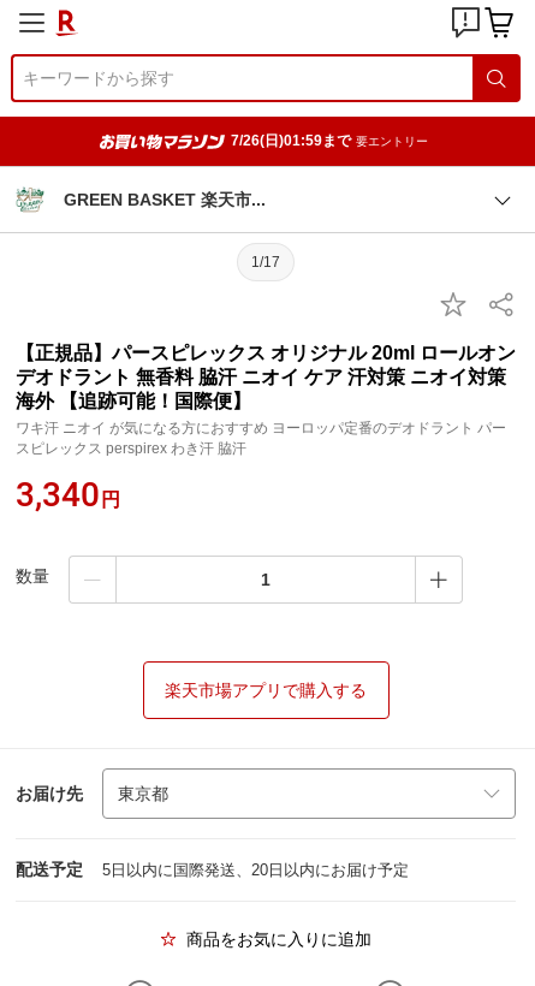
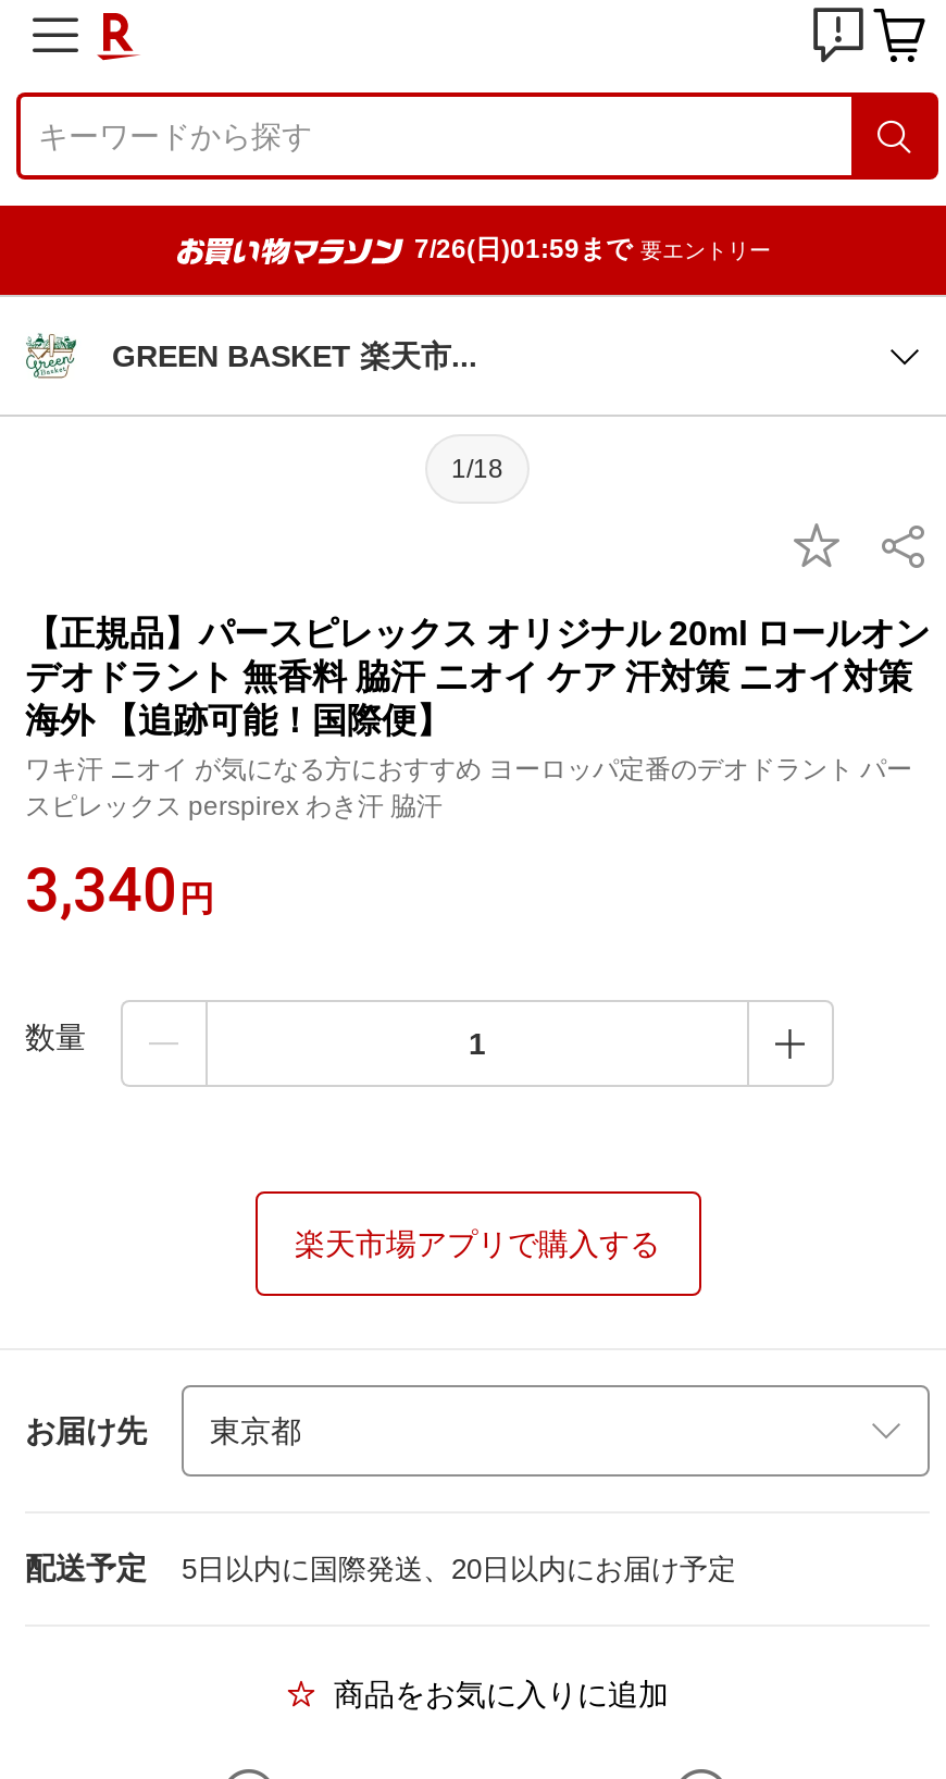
[251,253,280,270] 1/17 -> [451,453,503,483] 1/18

